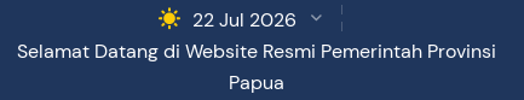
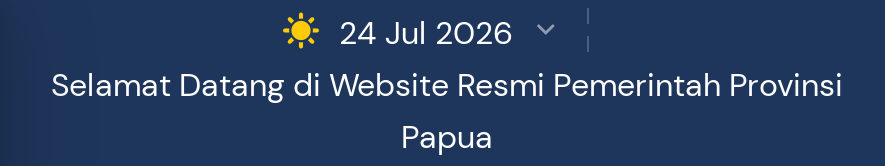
[192,7,296,32] 22 Jul 2026 -> [339,11,513,53] 24 Jul 2026

